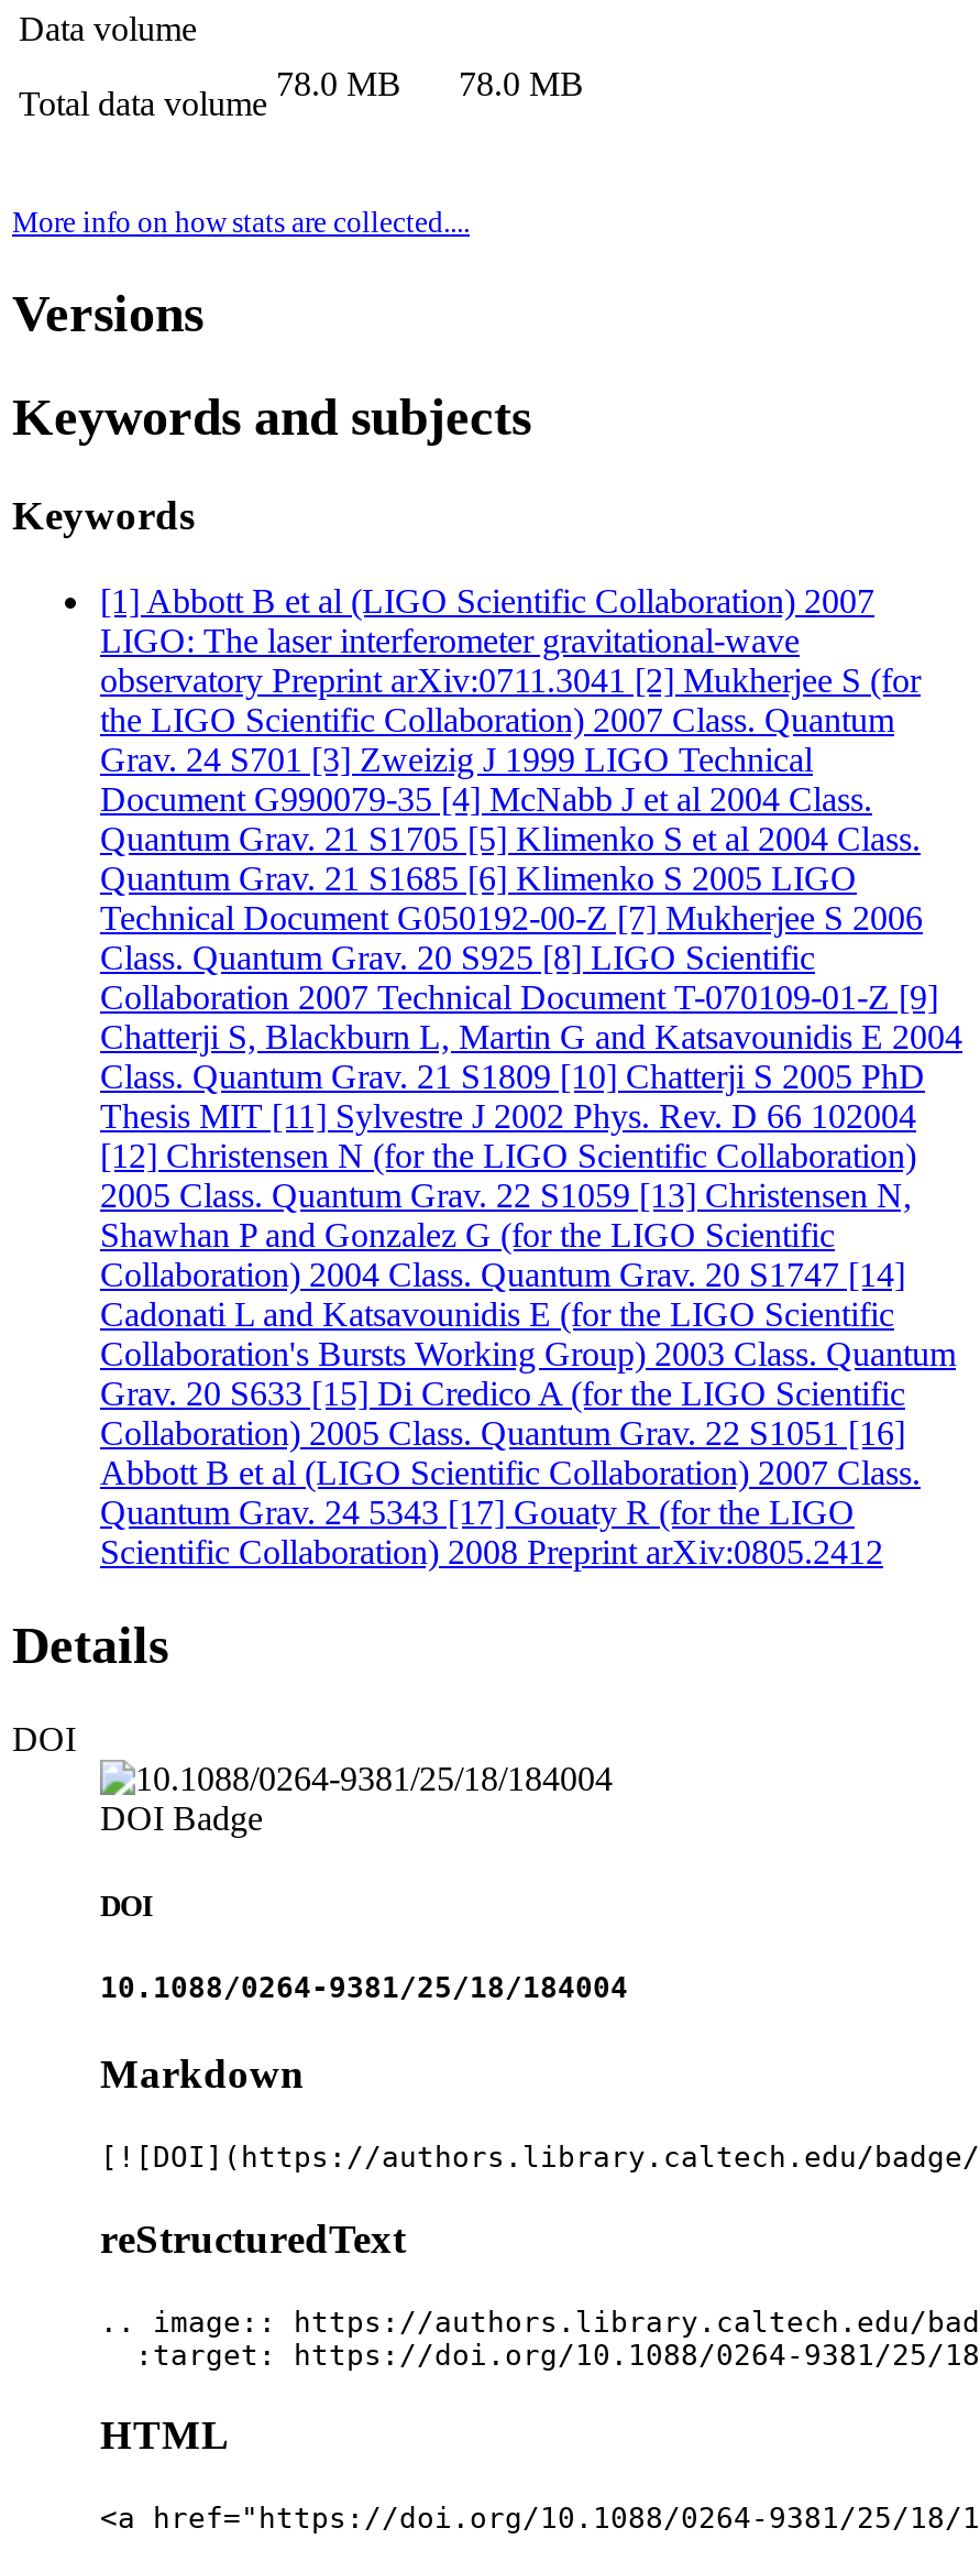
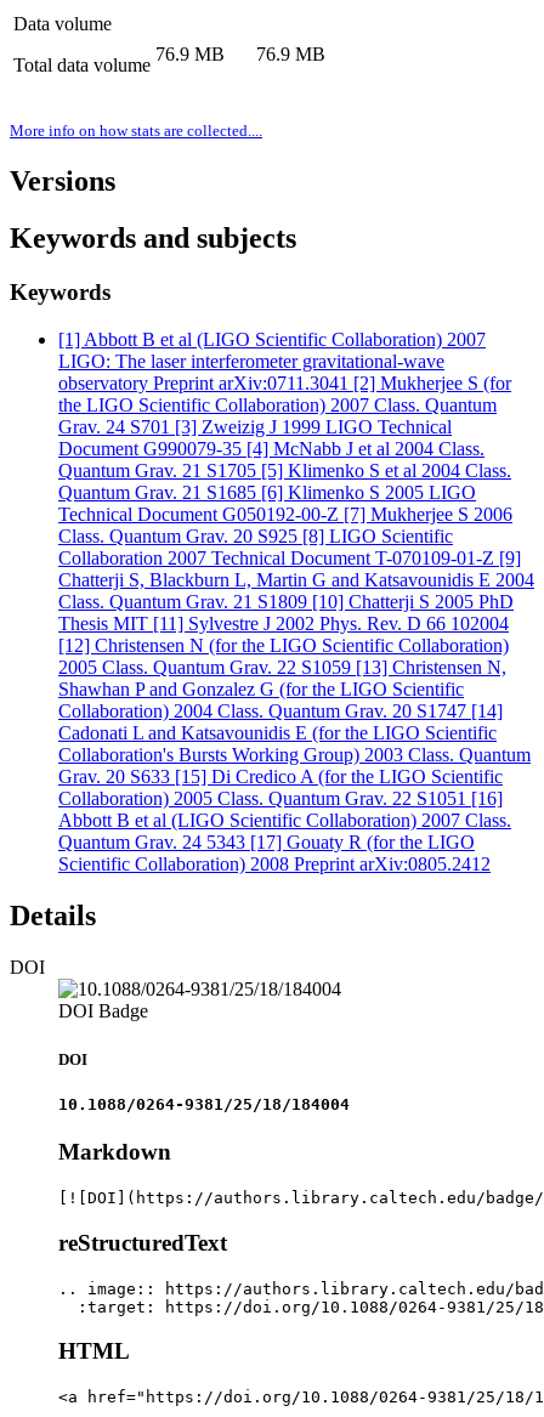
[276,66,401,103] 78.0 MB -> [155,44,225,65] 76.9 MB
[459,66,584,103] 78.0 MB -> [256,44,325,65] 76.9 MB

